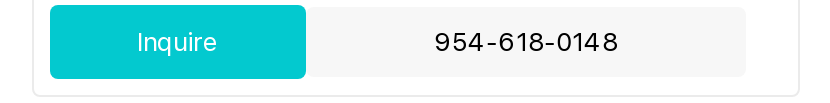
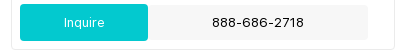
[434,27,618,57] 954-618-0148 -> [212,15,304,30] 888-686-2718

